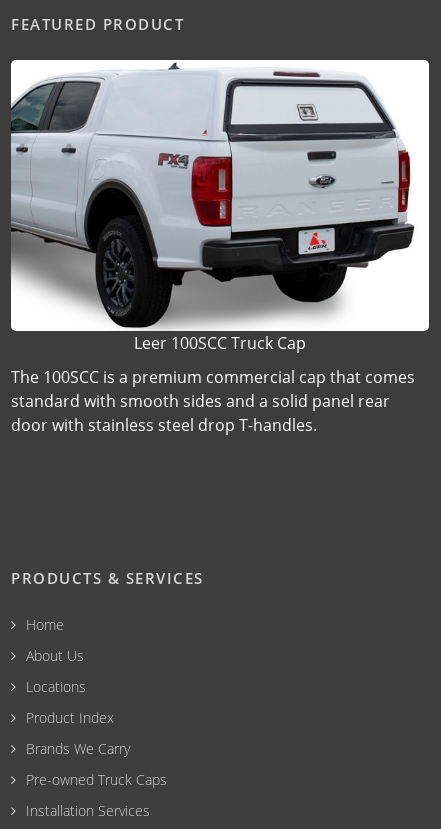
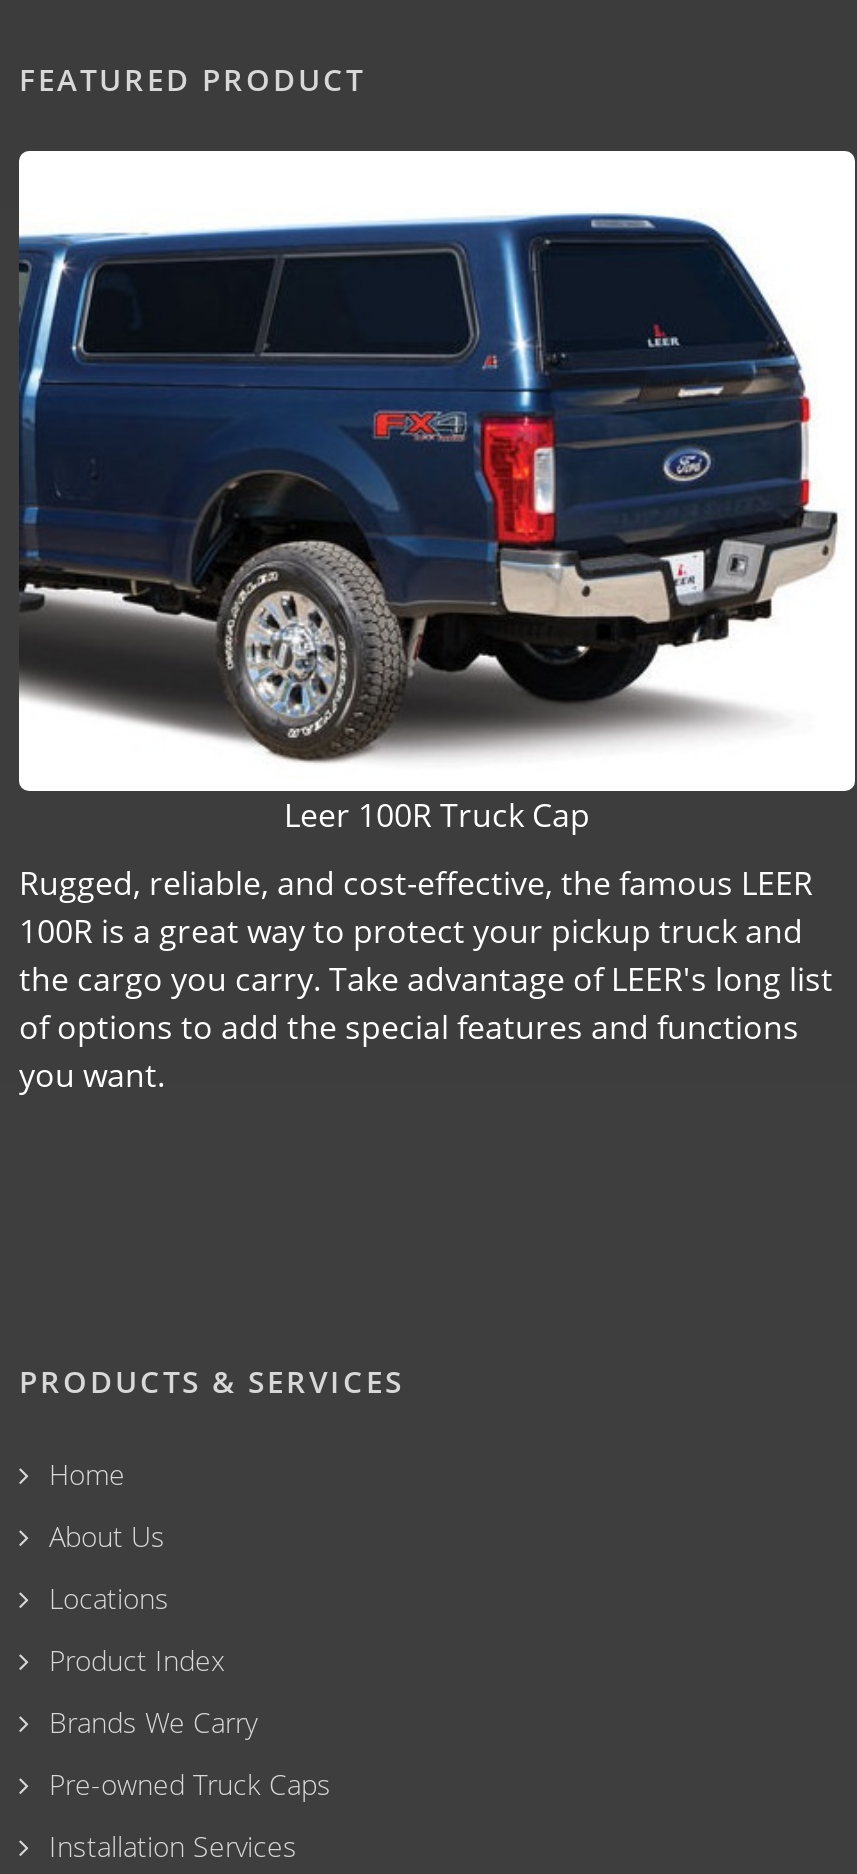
[10,62,415,354] [image] | Leer 100SCC Truck Cap -> [17,157,839,837] [image] | Leer 100R Truck Cap
[11,366,415,436] The 100SCC is a premium commercial cap that comes | standard with smooth sides and a solid panel rear | door with stainless steel drop T-handles. -> [19,861,833,1097] Rugged, reliable, and cost-effective, the famous LEER | 100R is a great way to protect your pickup truck and | the cargo you carry. Take advantage of LEER's long list | of options to add the special features and functions | you want.

